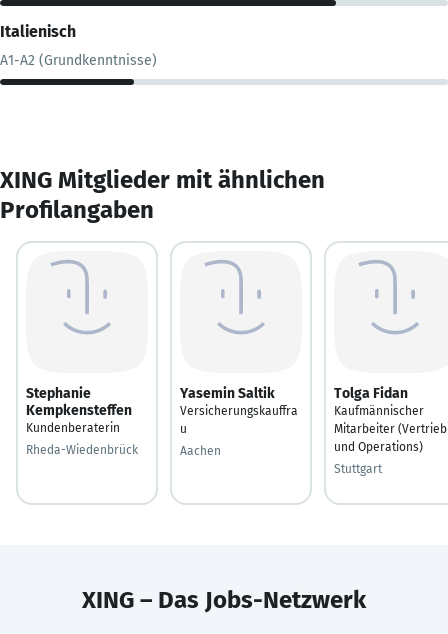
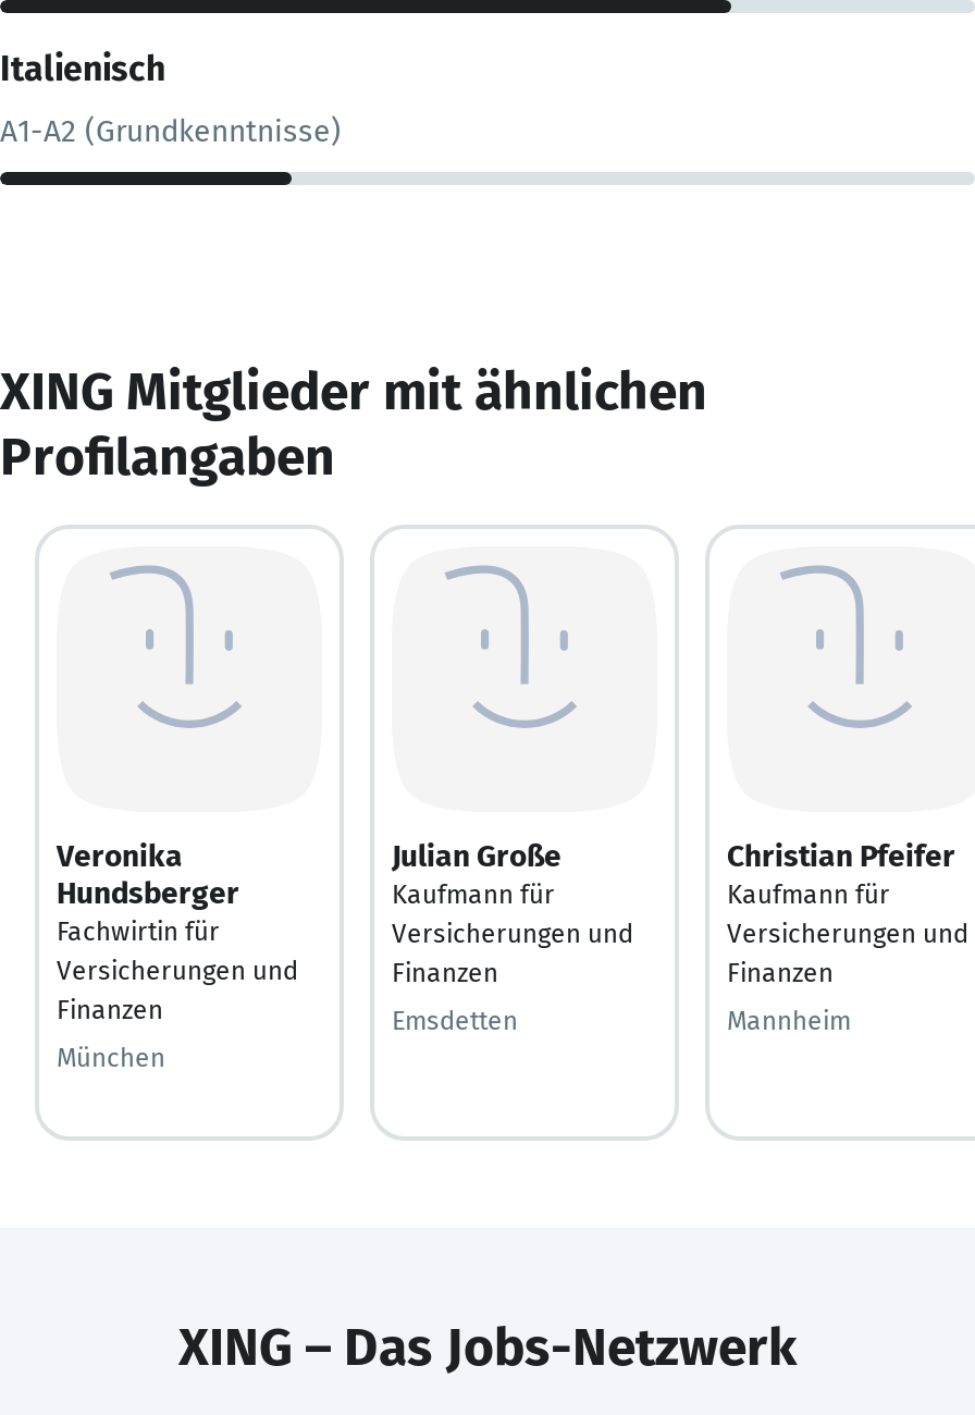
[26,384,132,434] Stephanie | Kempkensteffen | Kundenberaterin -> [57,837,298,1024] Veronika | Hundsberger | Fachwirtin für | Versicherungen und | Finanzen
[180,384,298,435] Yasemin Saltik | Versicherungskauffra | u -> [392,837,633,987] Julian Große | Kaufmann für | Versicherungen und | Finanzen
[334,384,447,453] Tolga Fidan | Kaufmännischer | Mitarbeiter (Vertrieb | und Operations) -> [727,837,968,987] Christian Pfeifer | Kaufmann für | Versicherungen und | Finanzen
[26,442,138,456] Rheda-Wiedenbrück -> [57,1042,165,1072] München
[180,443,221,457] Aachen -> [392,1005,518,1035] Emsdetten
[334,461,382,475] Stuttgart -> [727,1005,851,1035] Mannheim

